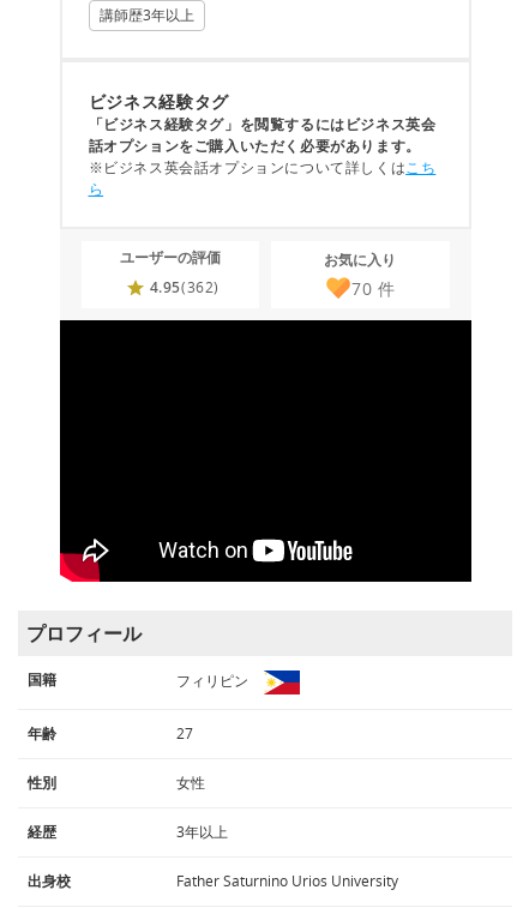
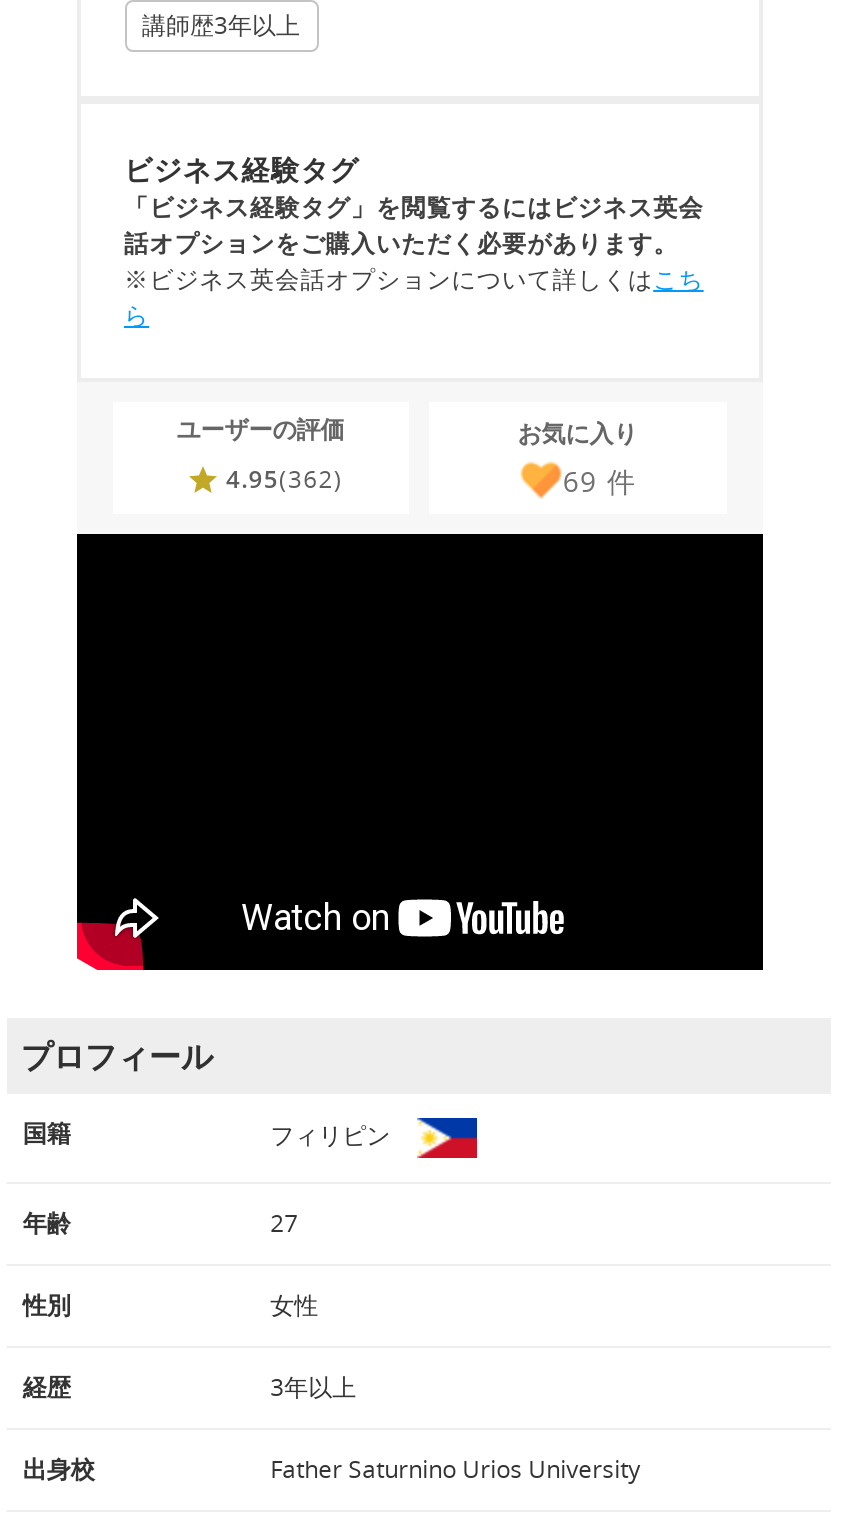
[351,276,395,299] 70件 -> [563,461,636,499] 69件

